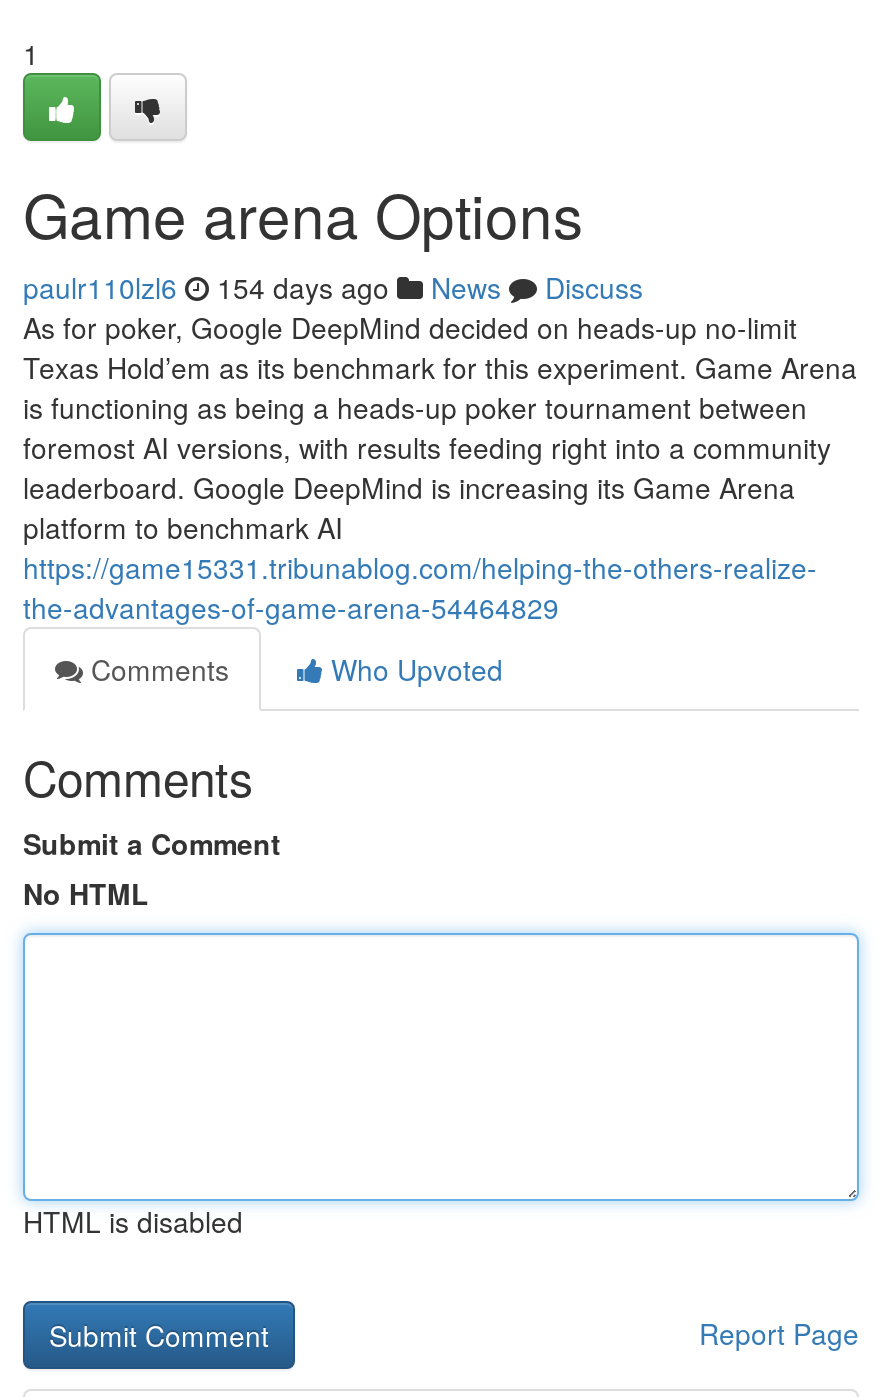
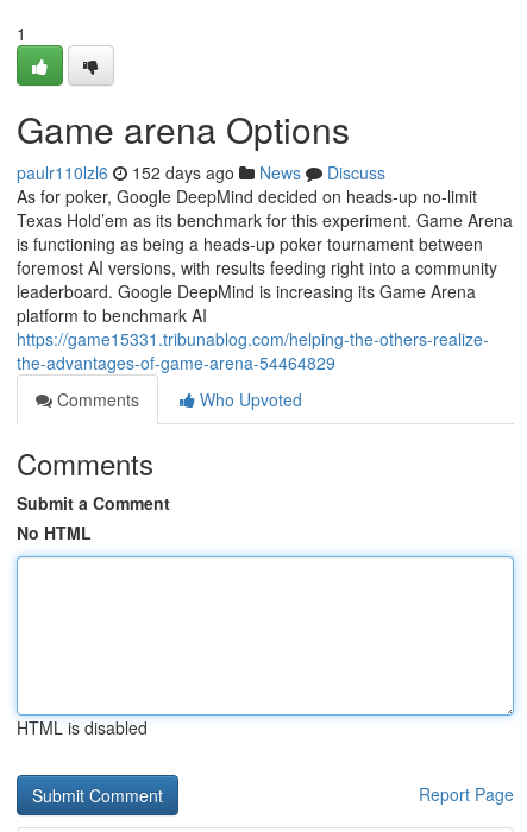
[23,267,643,307] paulr110lzl6 154 days ago News Discuss -> [17,160,385,184] paulr110lzl6 152 days ago News Discuss

